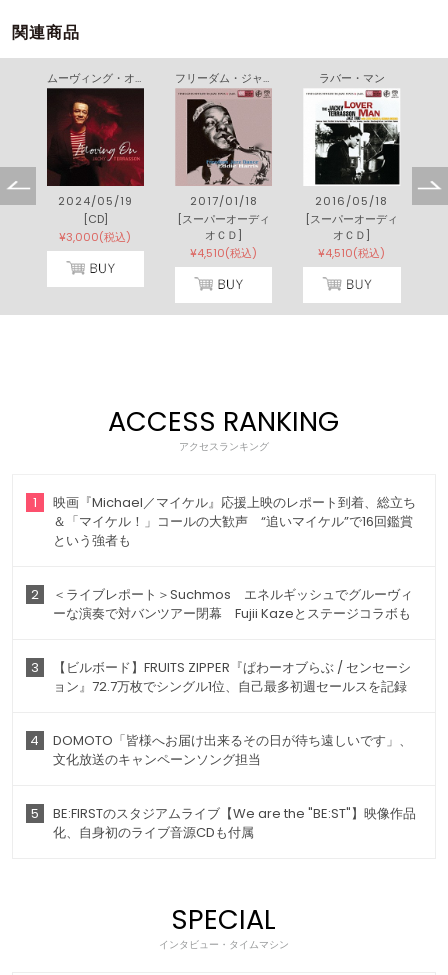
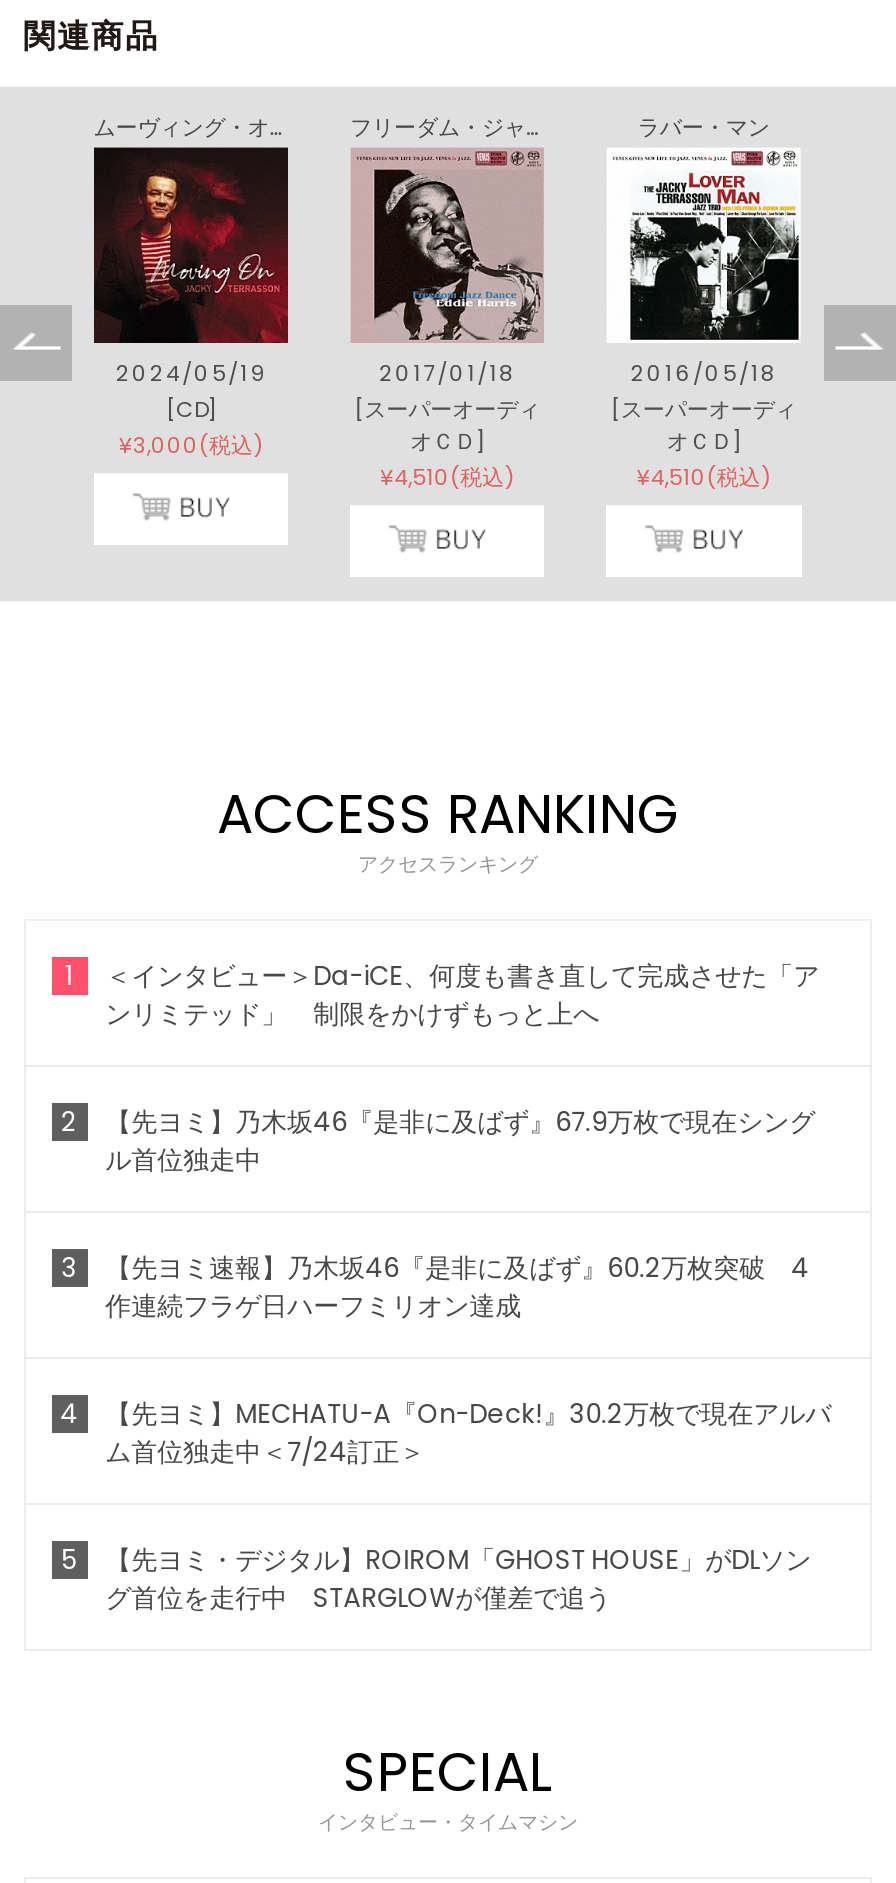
[53,493,416,550] 映画『Michael／マイケル』応援上映のレポート到着、総立ち | ＆「マイケル！」コールの大歓声 “追いマイケル”で16回鑑賞 | という強者も -> [105,957,819,1033] ＜インタビュー＞Da-iCE、何度も書き直して完成させた「ア | ンリミテッド」 制限をかけずもっと上へ
[53,585,413,623] ＜ライブレポート＞Suchmos エネルギッシュでグルーヴィ | ーな演奏で対バンツアー閉幕 Fujii Kazeとステージコラボも -> [105,1103,815,1179] 【先ヨミ】乃木坂46『是非に及ばず』67.9万枚で現在シング | ル首位独走中
[53,658,411,696] 【ビルボード】FRUITS ZIPPER『ぱわーオブらぶ / センセーシ | ョン』72.7万枚でシングル1位、自己最多初週セールスを記録 -> [105,1249,809,1325] 【先ヨミ速報】乃木坂46『是非に及ばず』60.2万枚突破 4 | 作連続フラゲ日ハーフミリオン達成
[53,731,412,769] DOMOTO「皆様へお届け出来るその日が待ち遠しいです」、 | 文化放送のキャンペーンソング担当 -> [105,1395,831,1471] 【先ヨミ】MECHATU-A『On-Deck!』30.2万枚で現在アルバ | ム首位独走中＜7/24訂正＞
[53,804,416,842] BE:FIRSTのスタジアムライブ【We are the "BE:ST"】映像作品 | 化、自身初のライブ音源CDも付属 -> [105,1541,811,1617] 【先ヨミ・デジタル】ROIROM「GHOST HOUSE」がDLソン | グ首位を走行中 STARGLOWが僅差で追う

